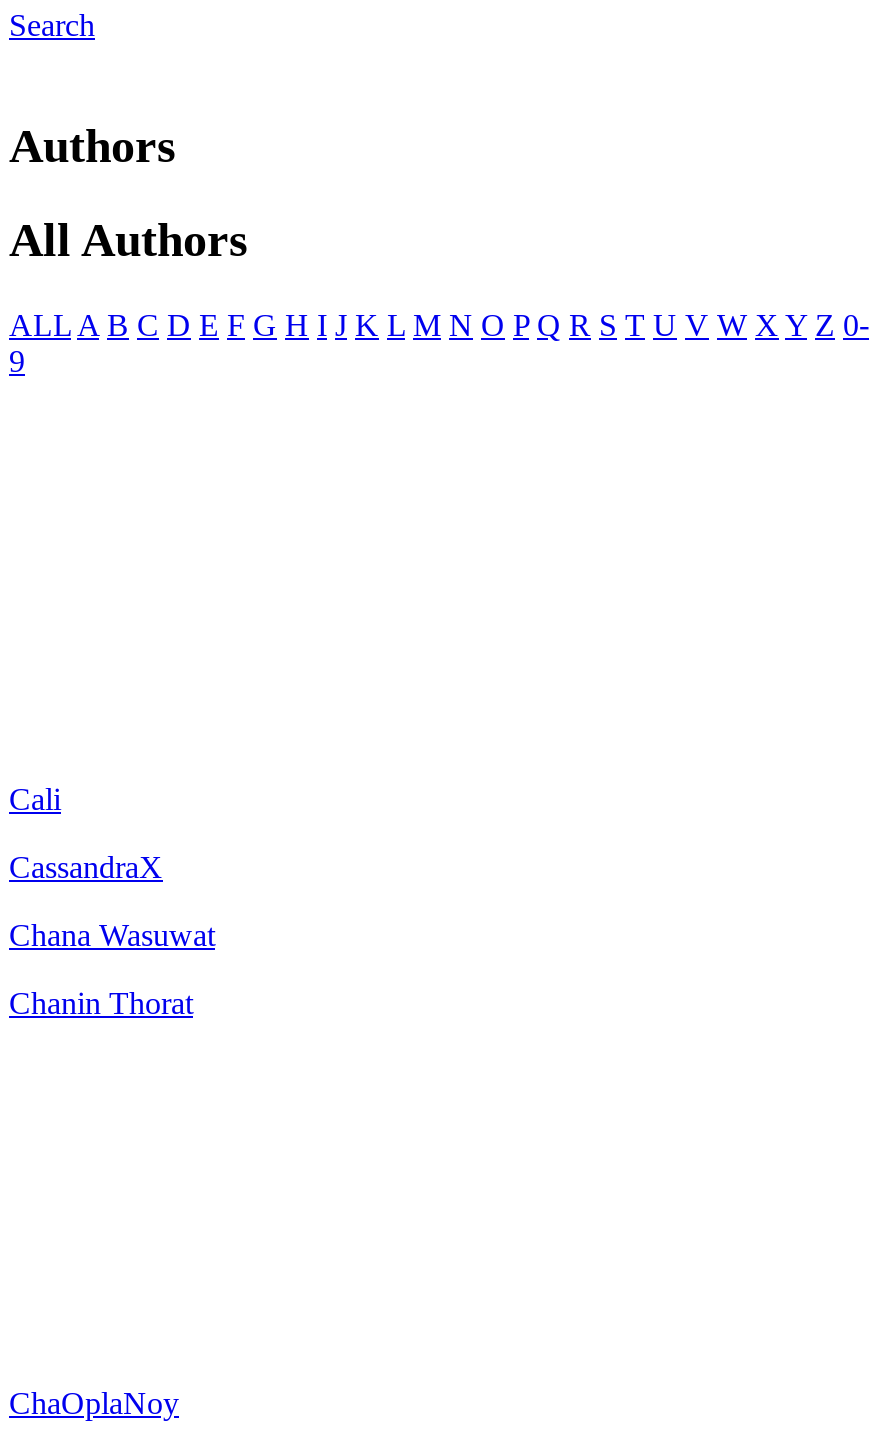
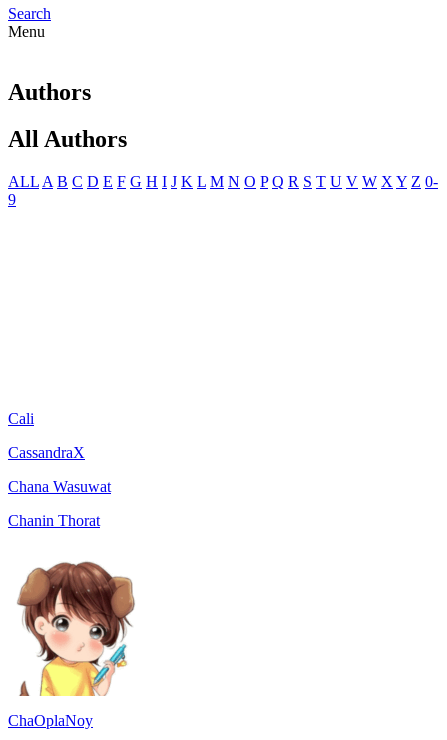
none -> [8,23,45,40] Menu
none -> [16,561,136,697] [image]

